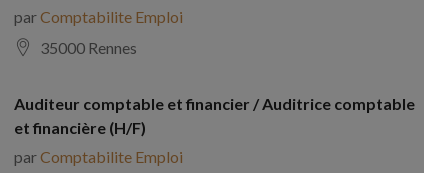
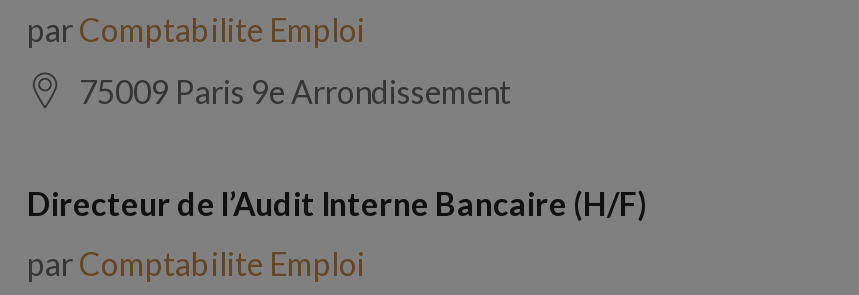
[40,38,137,57] 35000 Rennes -> [79,71,511,109] 75009 Paris 9e Arrondissement
[14,94,415,137] Auditeur comptable et financier / Auditrice comptable | et financière (H/F) -> [27,183,647,221] Directeur de l’Audit Interne Bancaire (H/F)

